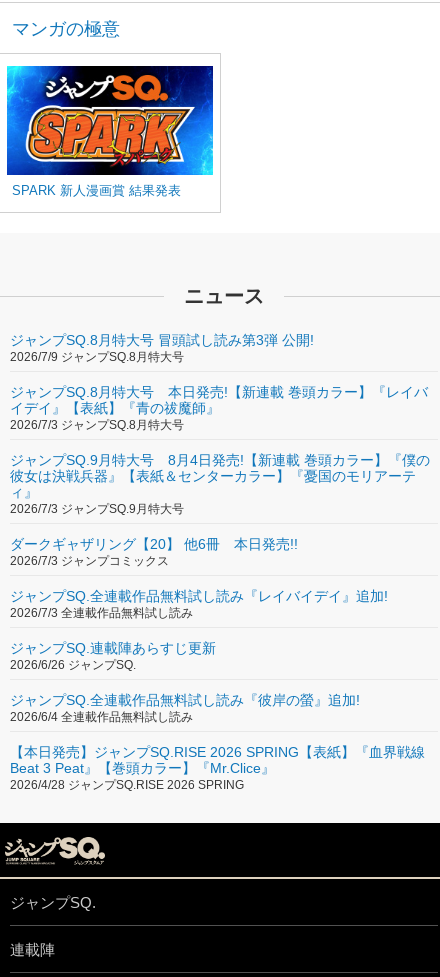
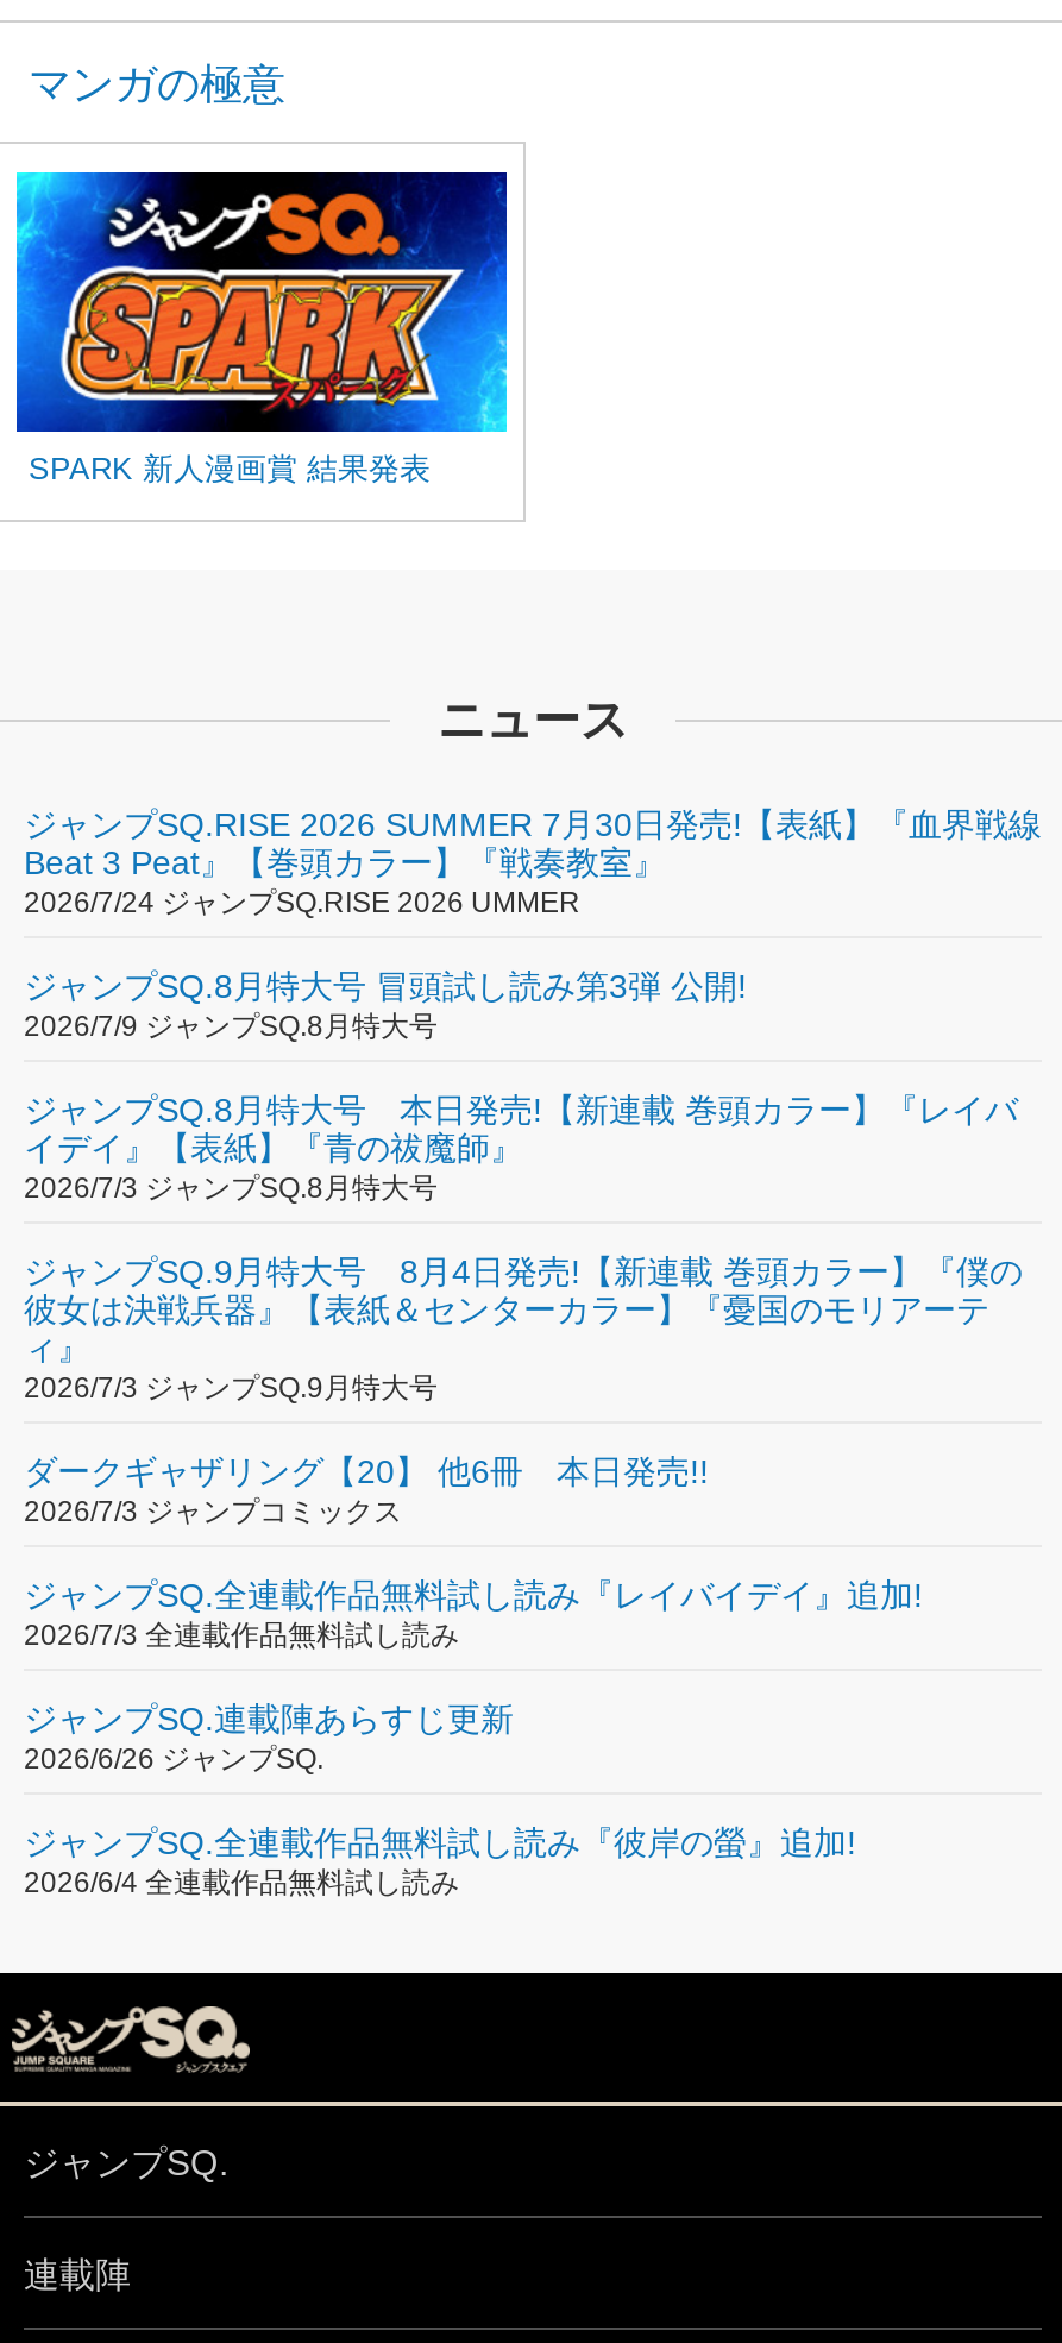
none -> [24,805,1042,920] ジャンプSQ.RISE 2026 SUMMER 7月30日発売!【表紙】『血界戦線 | Beat 3 Peat』【巻頭カラー】『戦奏教室』 | 2026/7/24 ジャンプSQ.RISE 2026 UMMER
moved [10,332,430,724] -> [24,967,1023,1900]: ジャンプSQ.8月特大号 冒頭試し読み第3弾 公開! | 2026/7/9 ジャンプSQ.8月特大号 | ジャンプSQ.8月特大号 本日発売!【新連載 巻頭カラー】『レイバ | ... | ジャンプSQ.全連載作品無料試し読み『彼岸の螢』追加! | 2026/6/4 全連載作品無料試し読み
[10,744,425,792] 【本日発売】ジャンプSQ.RISE 2026 SPRING【表紙】『血界戦線 | Beat 3 Peat』【巻頭カラー】『Mr.Clice』 | 2026/4/28 ジャンプSQ.RISE 2026 SPRING -> none

